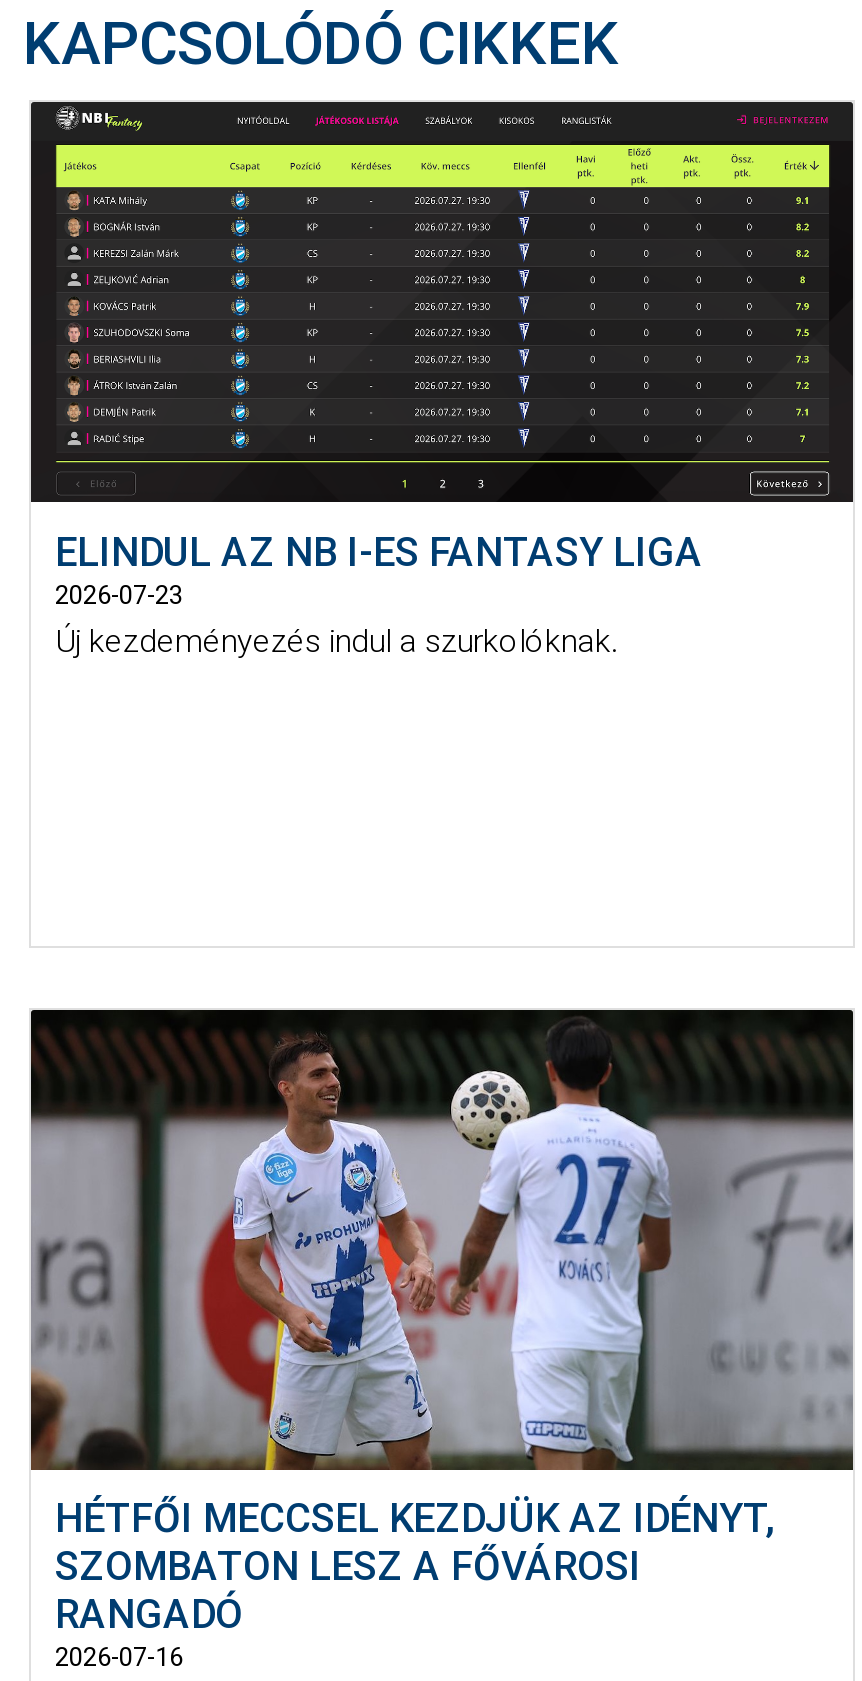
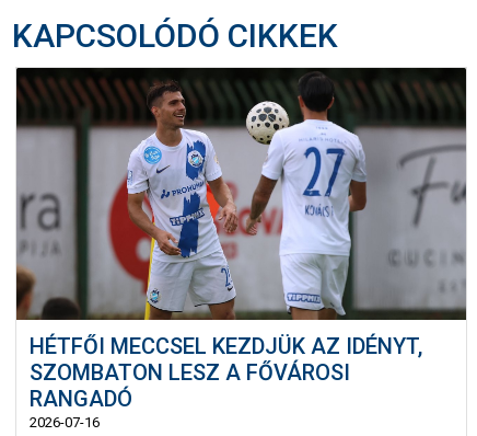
[29,106,853,660] [image] | ELINDUL AZ NB I-ES FANTASY LIGA | 2026-07-23 | Új kezdeményezés indul a szurkolóknak. -> none

